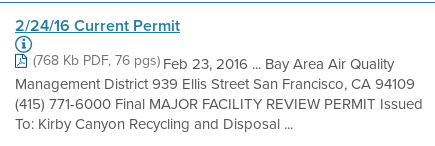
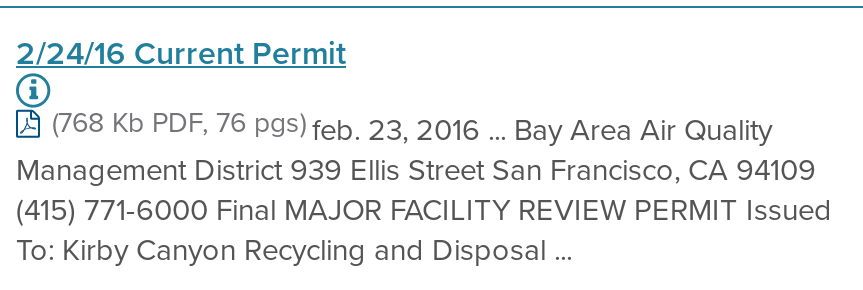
[33,50,394,75] (768 Kb PDF, 76 pgs) Feb 23, 2016 ... Bay Area Air Quality -> [52,102,772,152] (768 Kb PDF, 76 pgs) feb. 23, 2016 ... Bay Area Air Quality

